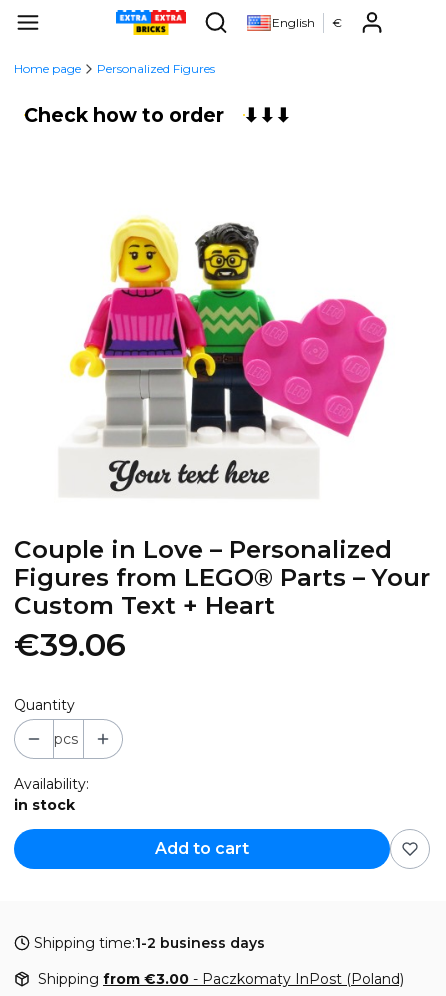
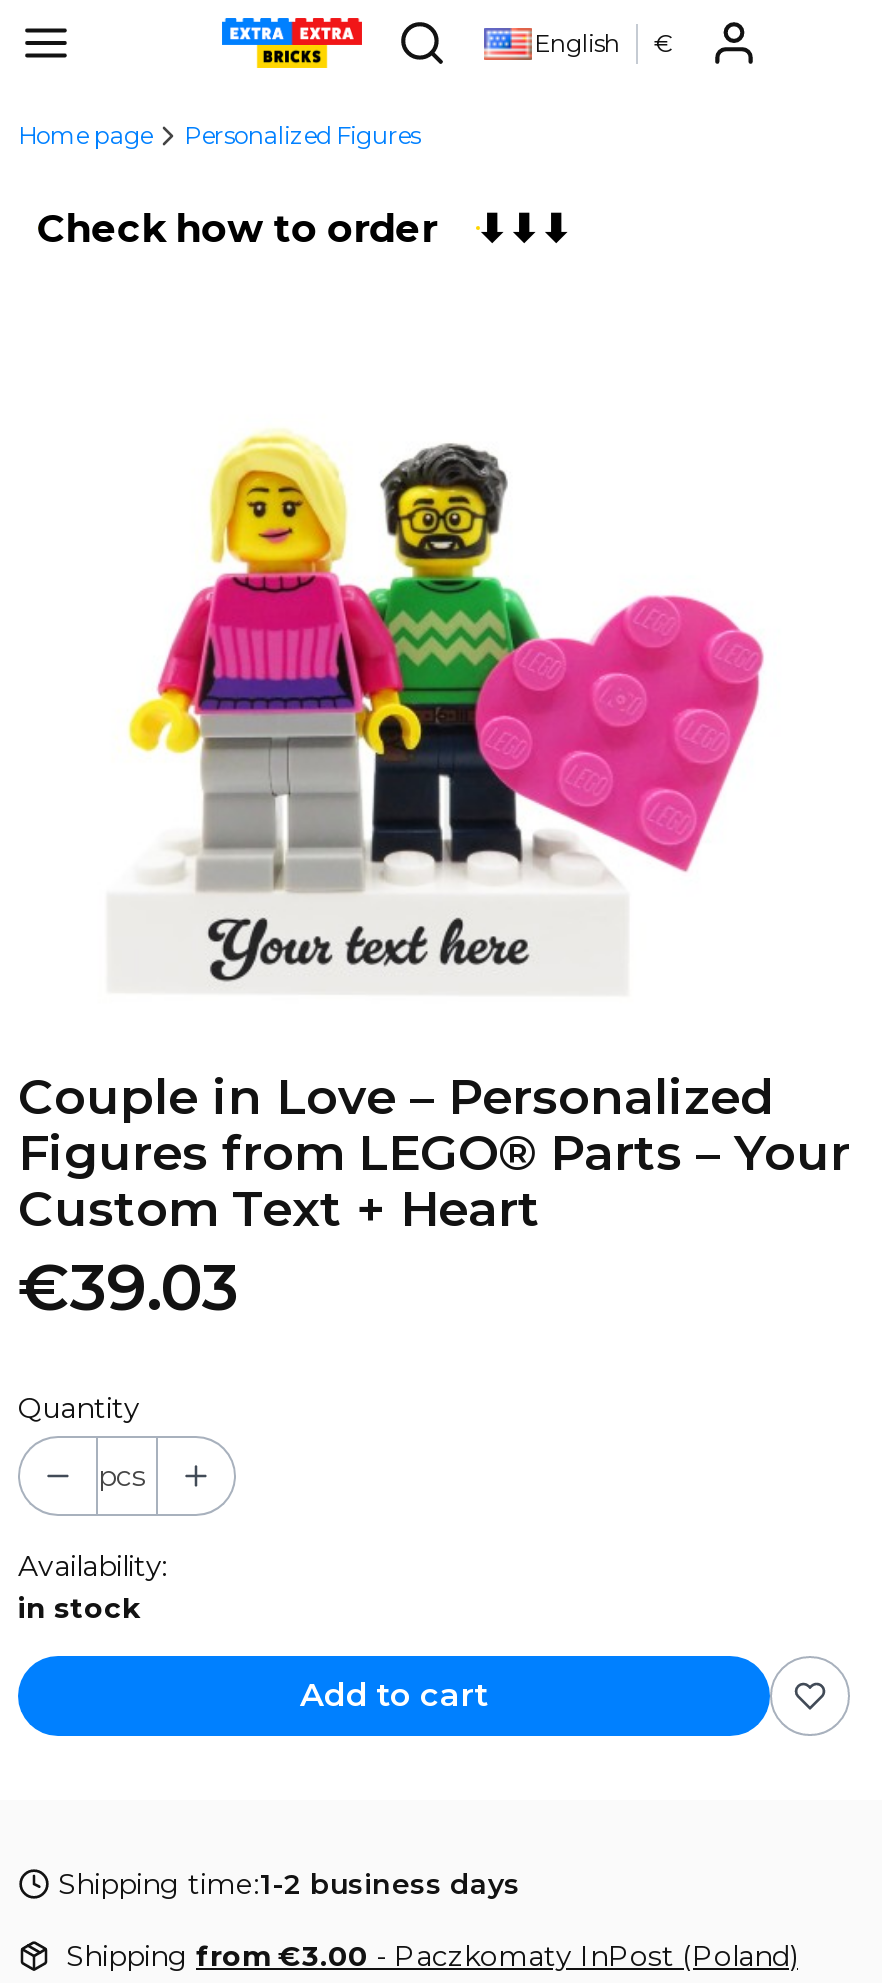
[14,624,126,663] €39.06 -> [18,1247,238,1325] €39.03

